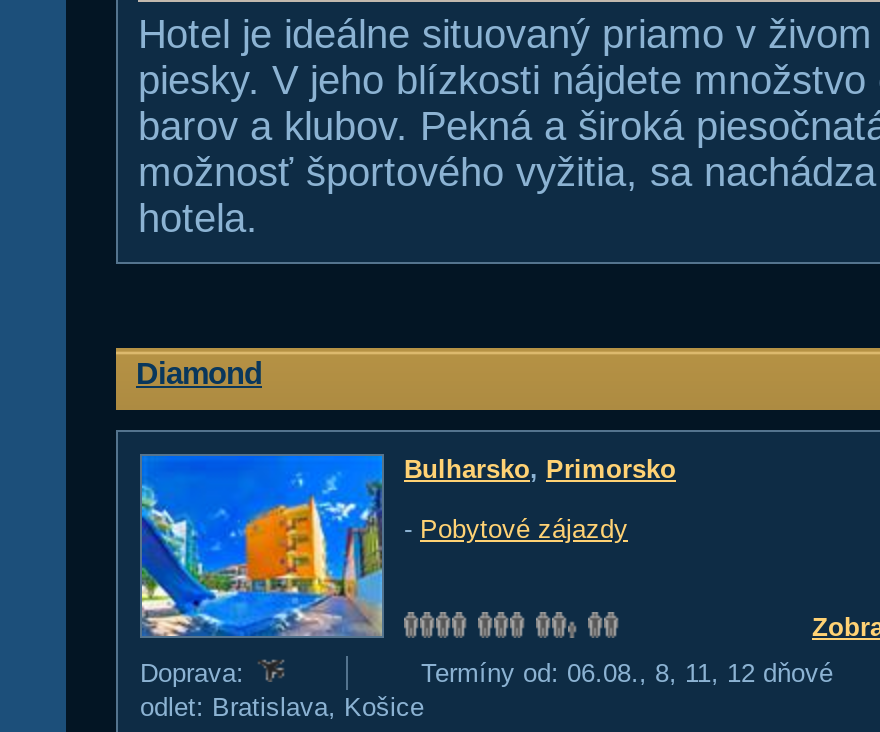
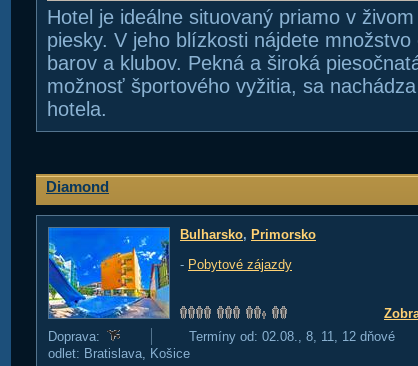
[421,658,833,688] Termíny od: 06.08., 8, 11, 12 dňové -> [188,329,394,344] Termíny od: 02.08., 8, 11, 12 dňové

